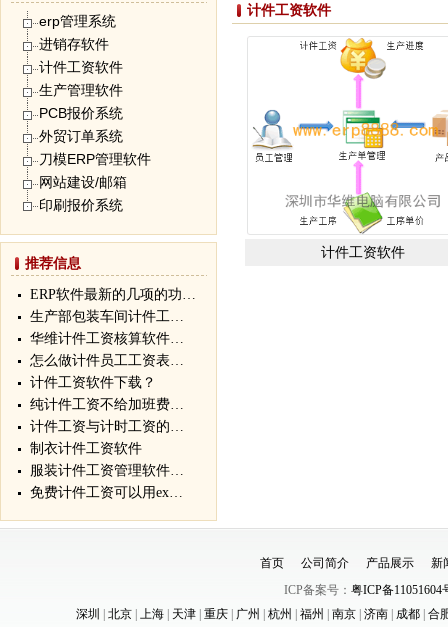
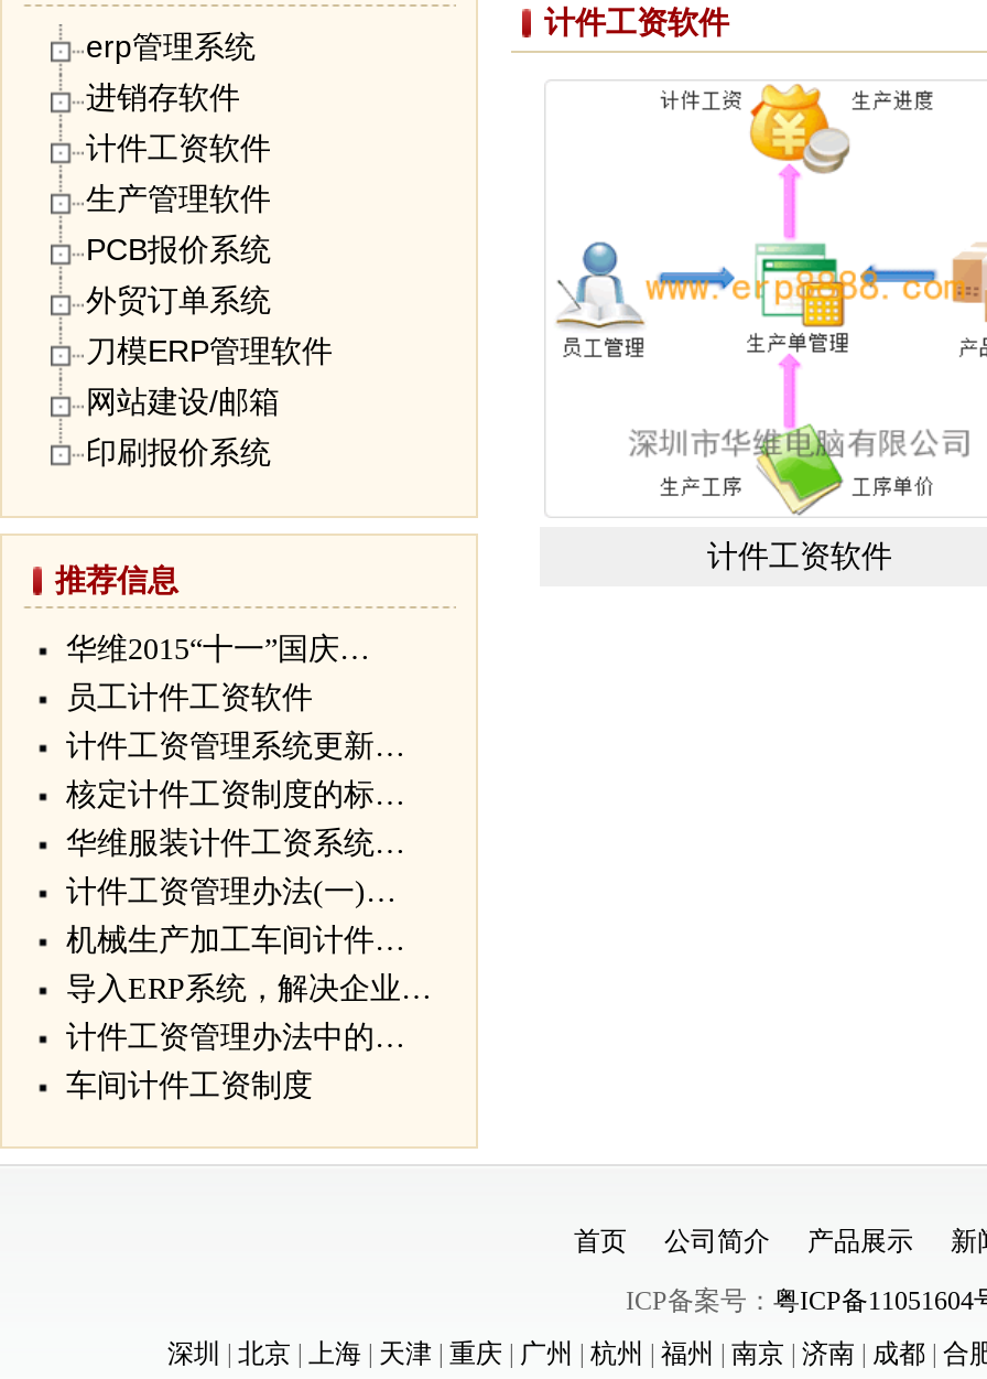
[30,287,196,302] ERP软件最新的几项的功… -> [66,633,370,666] 华维2015“十一”国庆…
[30,309,184,324] 生产部包装车间计件工… -> [66,681,313,714] 员工计件工资软件
[30,331,184,346] 华维计件工资核算软件… -> [66,730,405,763] 计件工资管理系统更新…
[30,353,184,368] 怎么做计件员工工资表… -> [66,778,405,811] 核定计件工资制度的标…
[30,375,156,390] 计件工资软件下载？ -> [66,827,405,860] 华维服装计件工资系统…
[30,397,184,412] 纯计件工资不给加班费… -> [66,875,397,908] 计件工资管理办法(一)…
[30,419,184,434] 计件工资与计时工资的… -> [66,924,405,957] 机械生产加工车间计件…
[30,441,142,456] 制衣计件工资软件 -> [66,972,432,1005] 导入ERP系统，解决企业…
[30,463,184,478] 服装计件工资管理软件… -> [66,1021,405,1054] 计件工资管理办法中的…
[30,485,183,500] 免费计件工资可以用ex… -> [66,1069,313,1102] 车间计件工资制度

